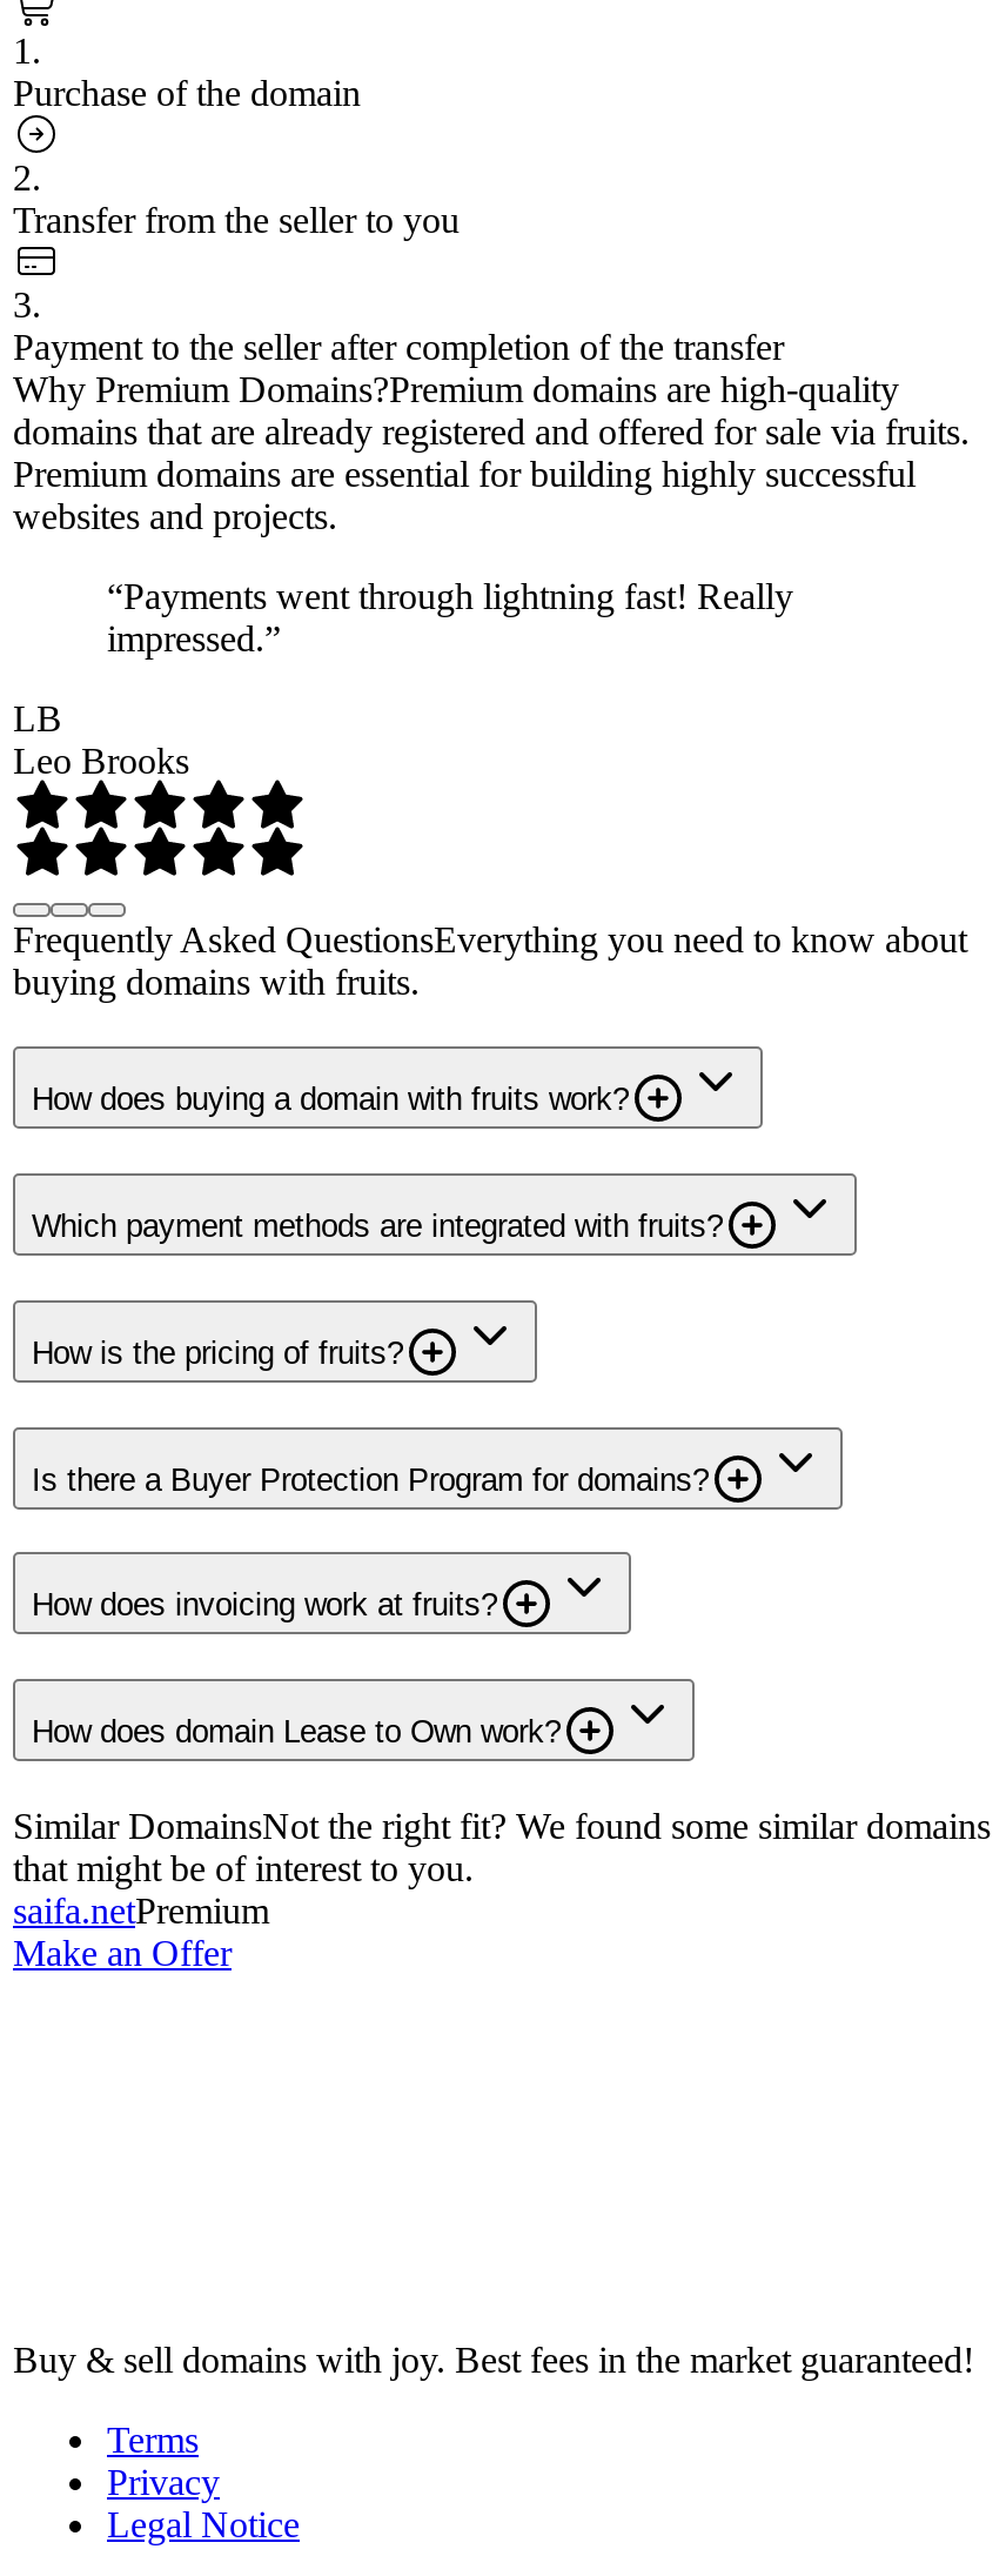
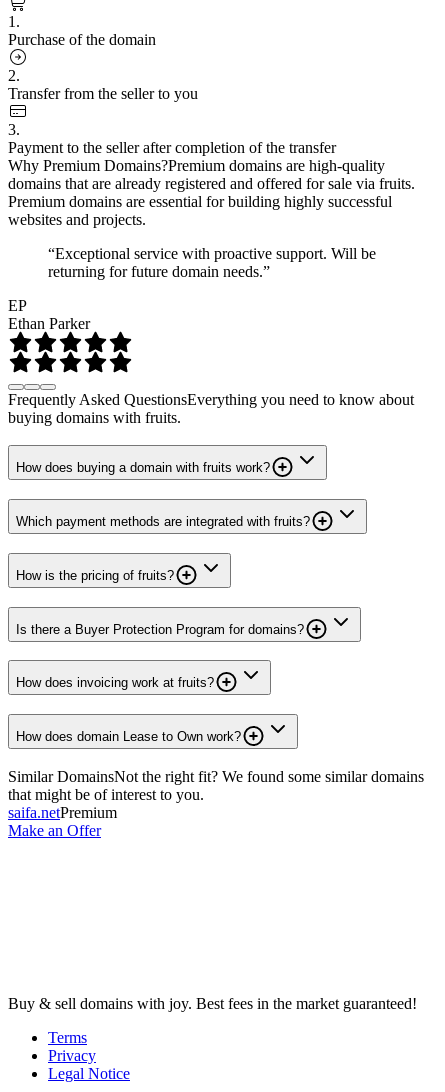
[107,575,793,657] “Payments went through lightning fast! Really | impressed.” -> [48,245,376,280] “Exceptional service with proactive support. Will be | returning for future domain needs.”
[13,697,189,780] LB | Leo Brooks -> [8,297,90,332] EP | Ethan Parker

